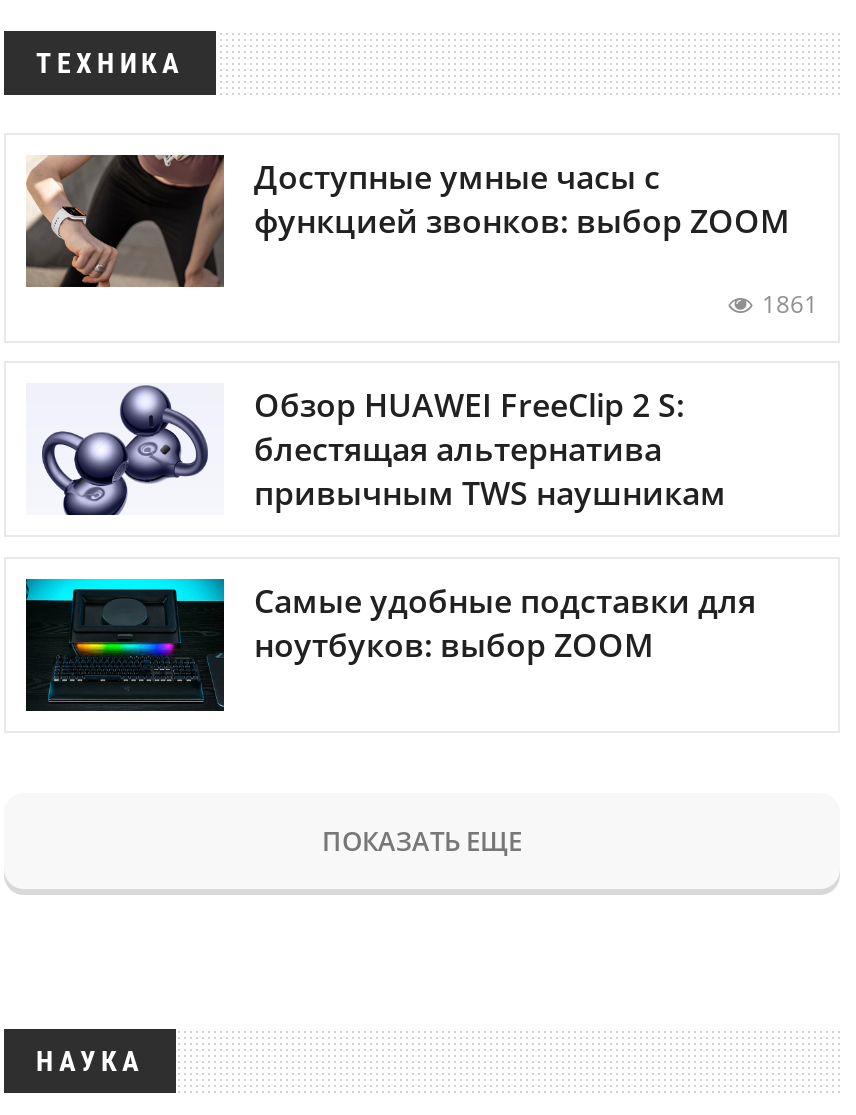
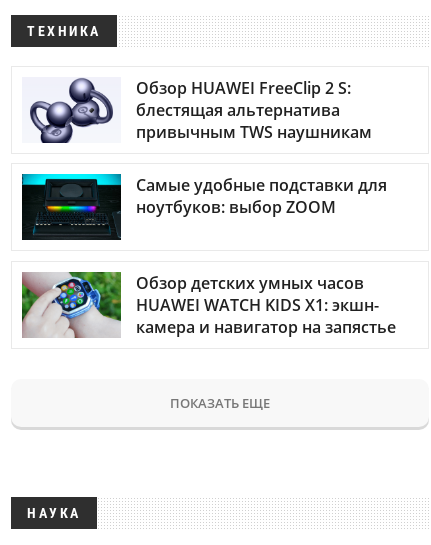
[24,153,818,321] [image] | Доступные умные часы с | функцией звонков: выбор ZOOM | 1861 -> none
moved [38,384,756,666] -> [28,77,387,218]: [image] | Обзор HUAWEI FreeClip 2 S: | блестящая альтернатива | привычным TWS наушникам | Самые удобные подставки для | ноутбуков: выбор ZOOM
none -> [21,271,396,339] [image] | Обзор детских умных часов | HUAWEI WATCH KIDS X1: экшн- | камера и навигатор на запястье

